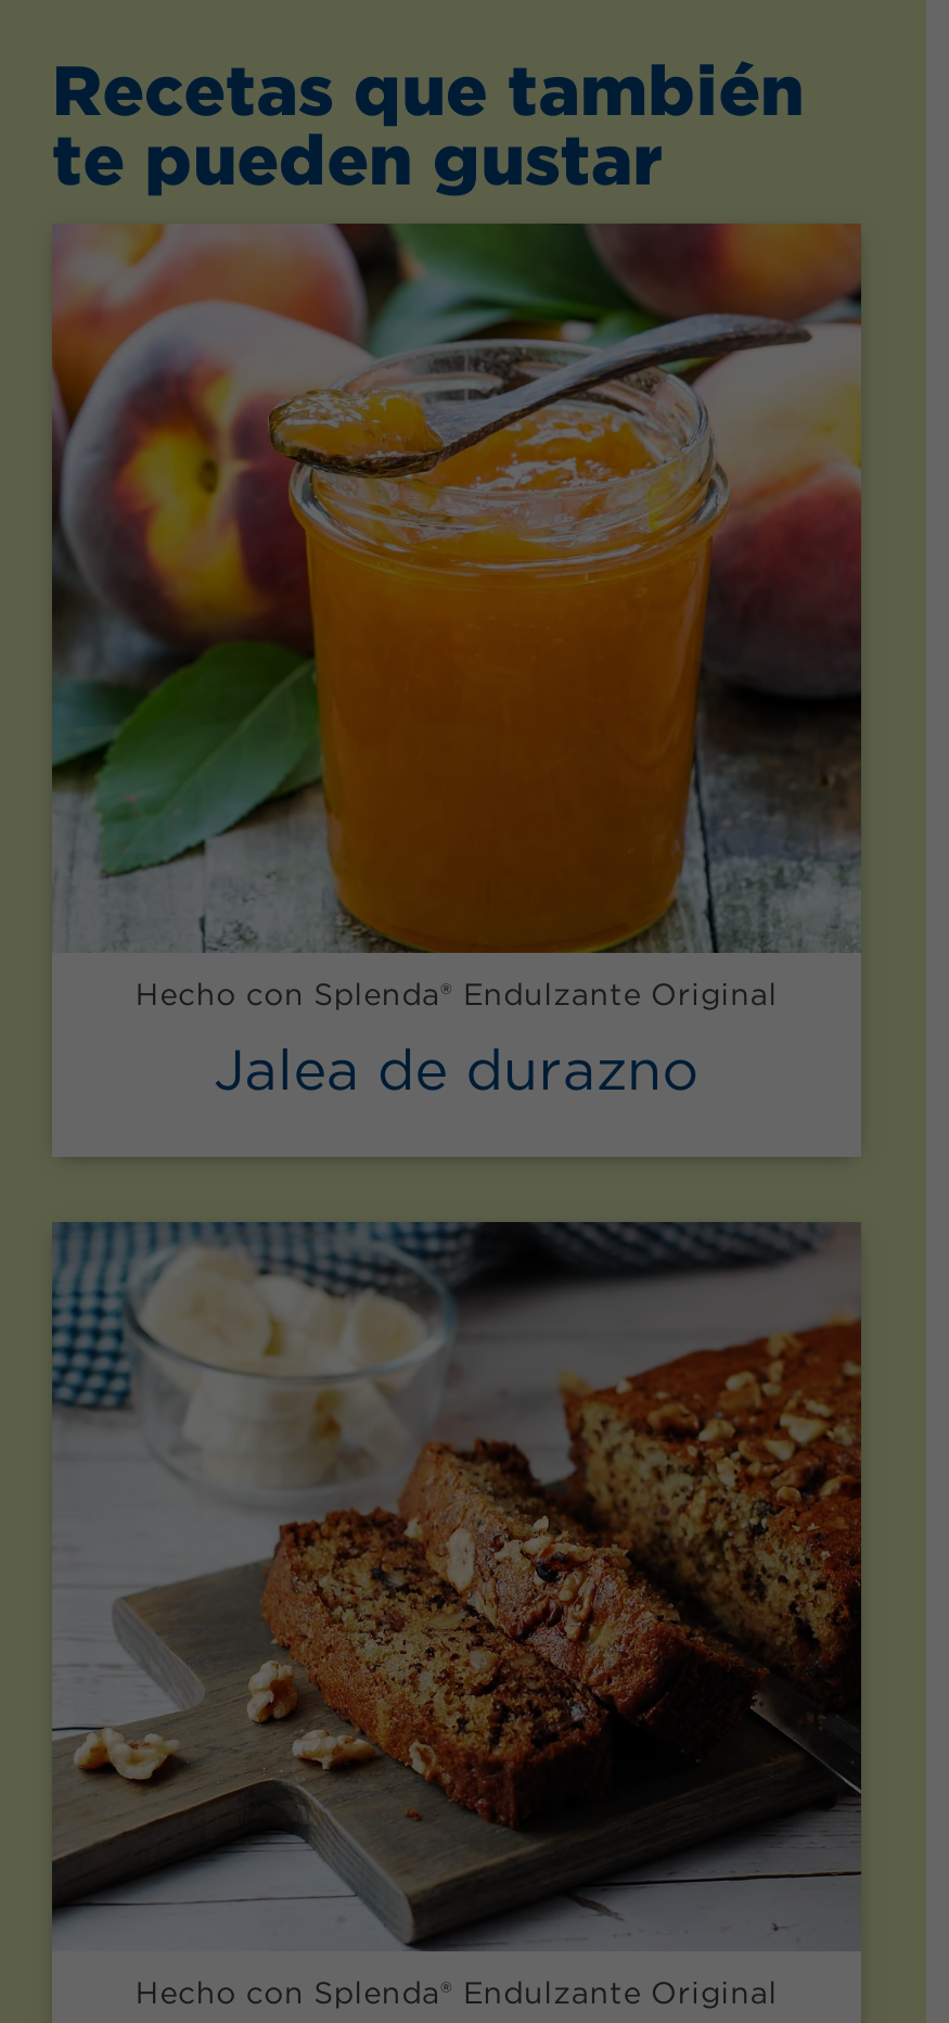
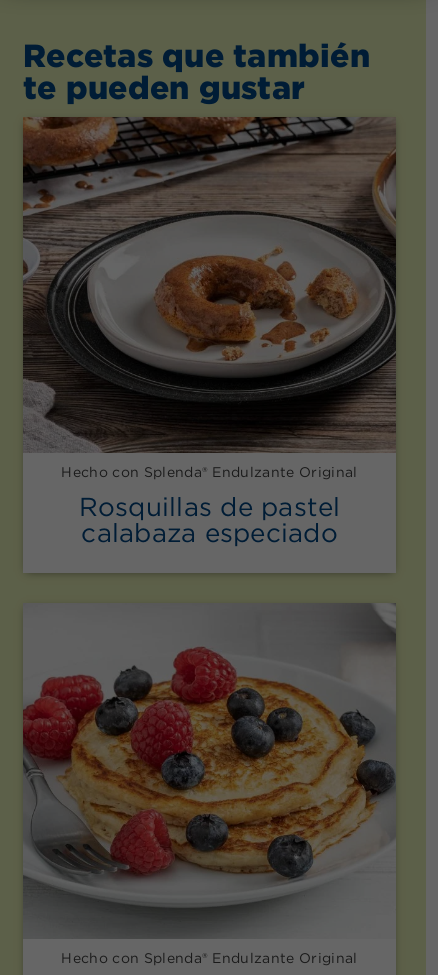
[50,221,863,1103] [image] | Jalea de durazno -> [22,116,397,548] [image] | Rosquillas de pastel | calabaza especiado
[50,1220,863,1951] [image] -> [22,603,396,939] [image]

